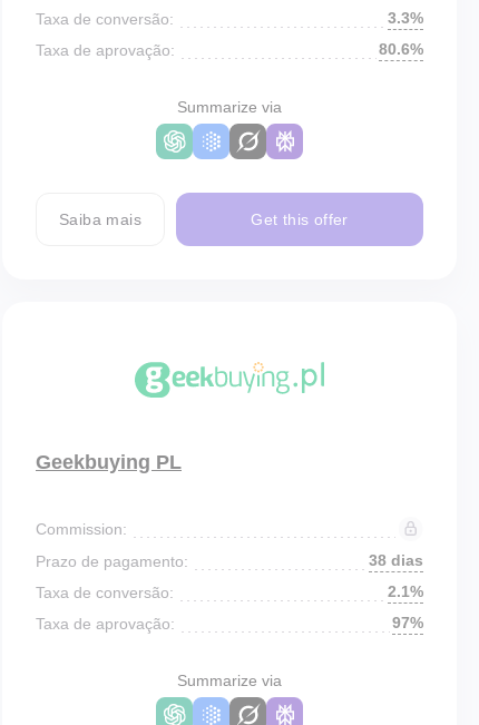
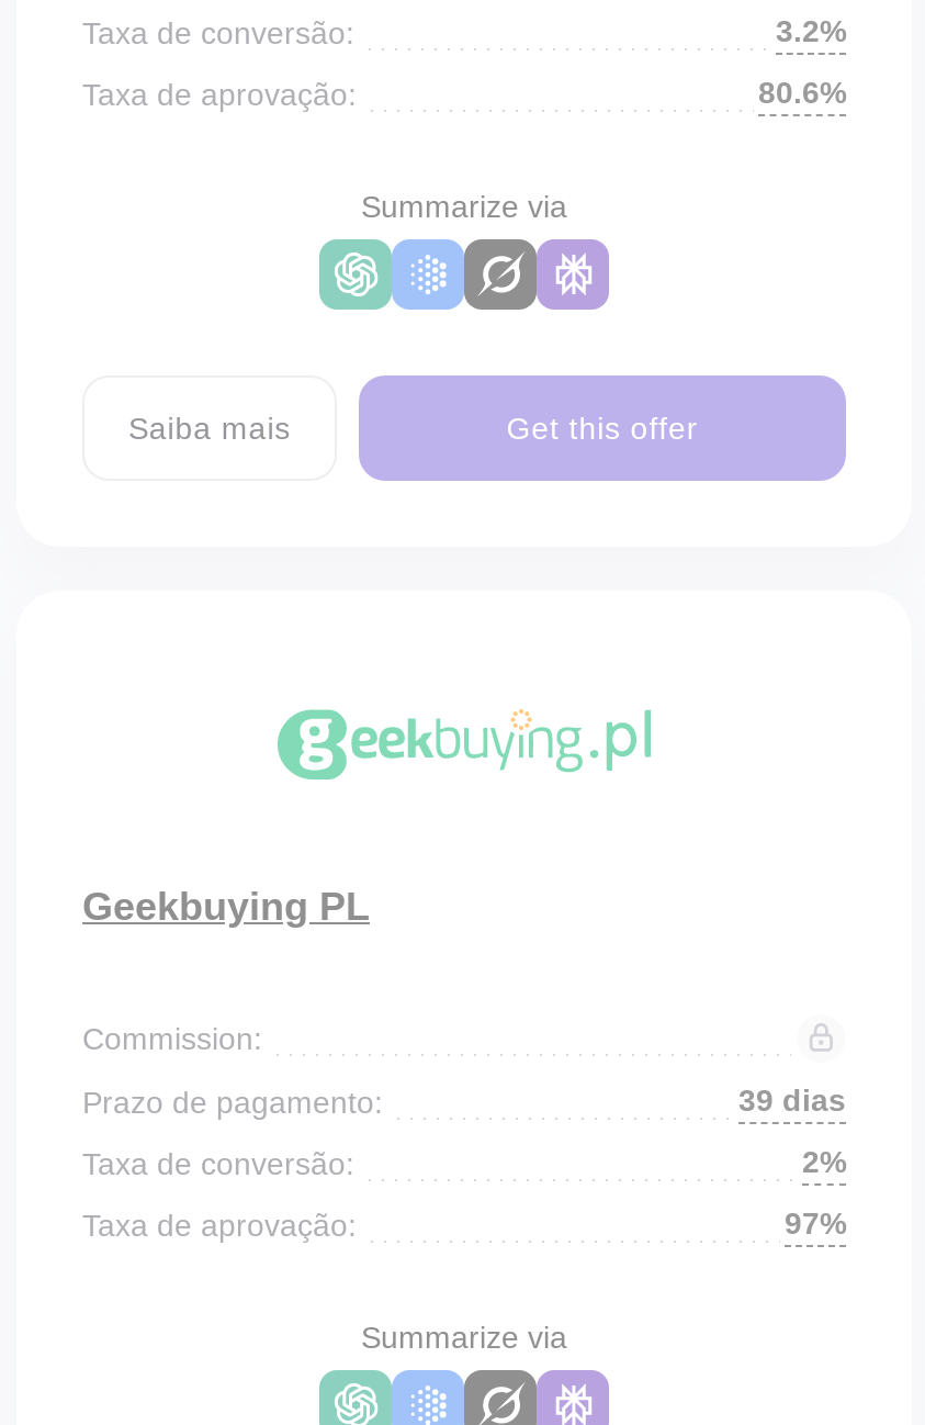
[388,9,423,27] 3.3% -> [776,13,846,48] 3.2%
[369,551,423,569] 38 dias -> [738,1082,846,1118] 39 dias
[388,582,423,600] 2.1% -> [802,1144,846,1179] 2%

